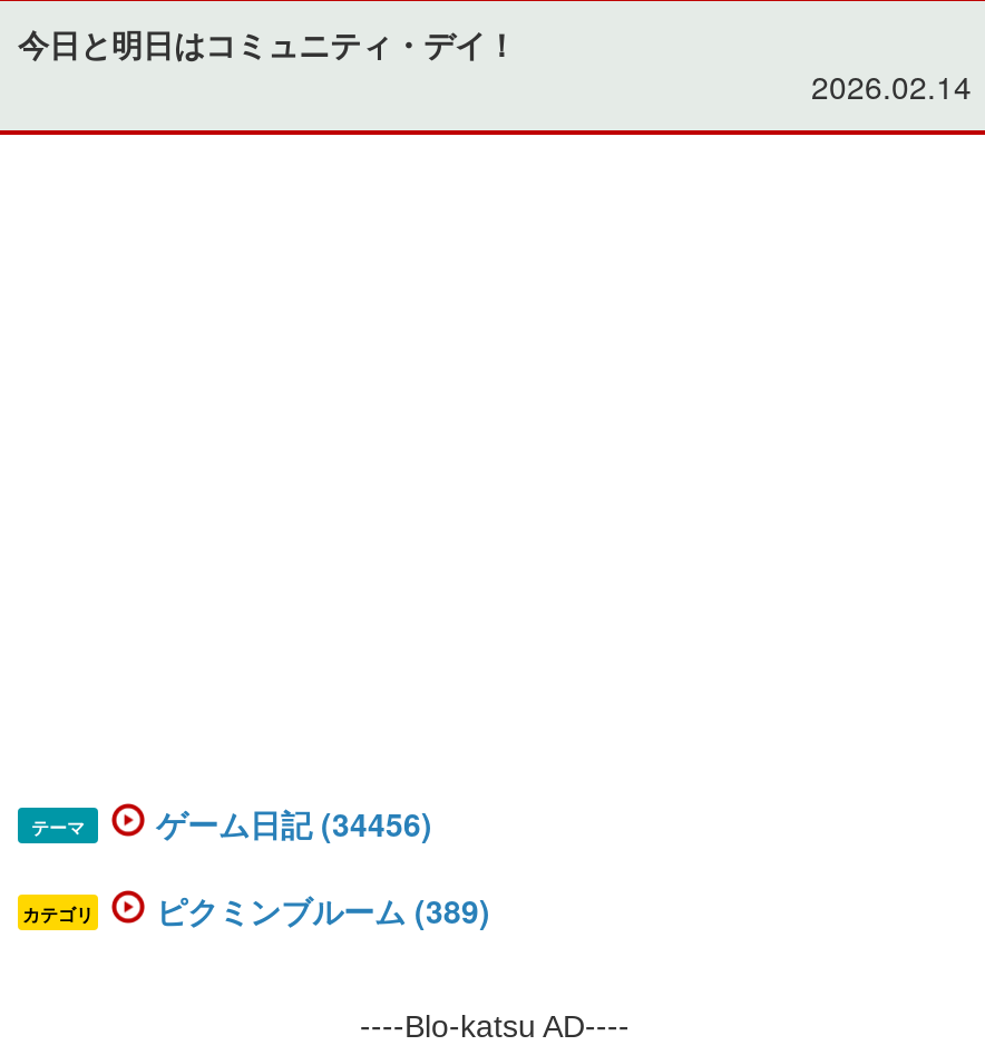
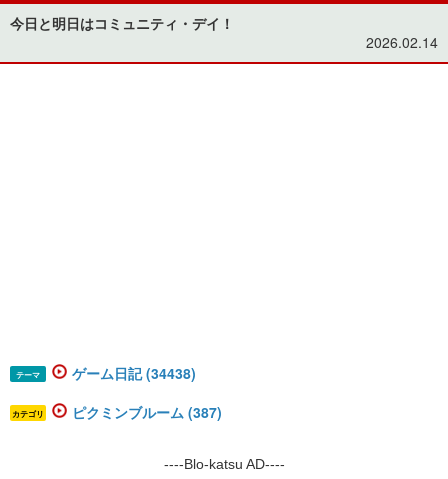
[156,801,432,845] ゲーム日記 (34456) -> [72,363,196,383] ゲーム日記 (34438)
[156,887,490,932] ピクミンブルーム (389) -> [72,402,222,422] ピクミンブルーム (387)

